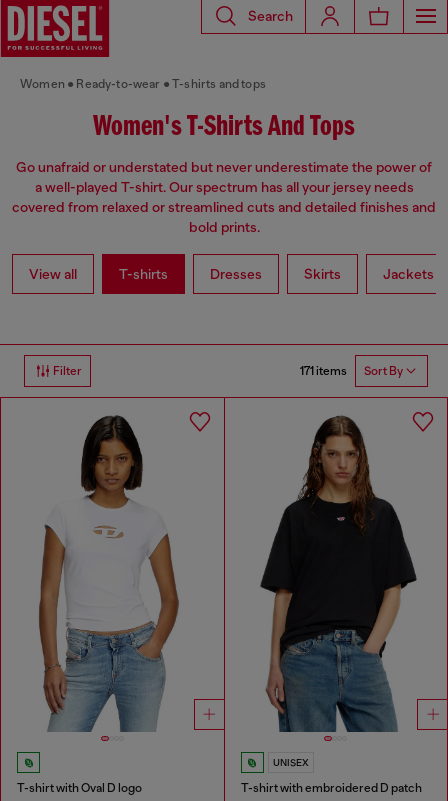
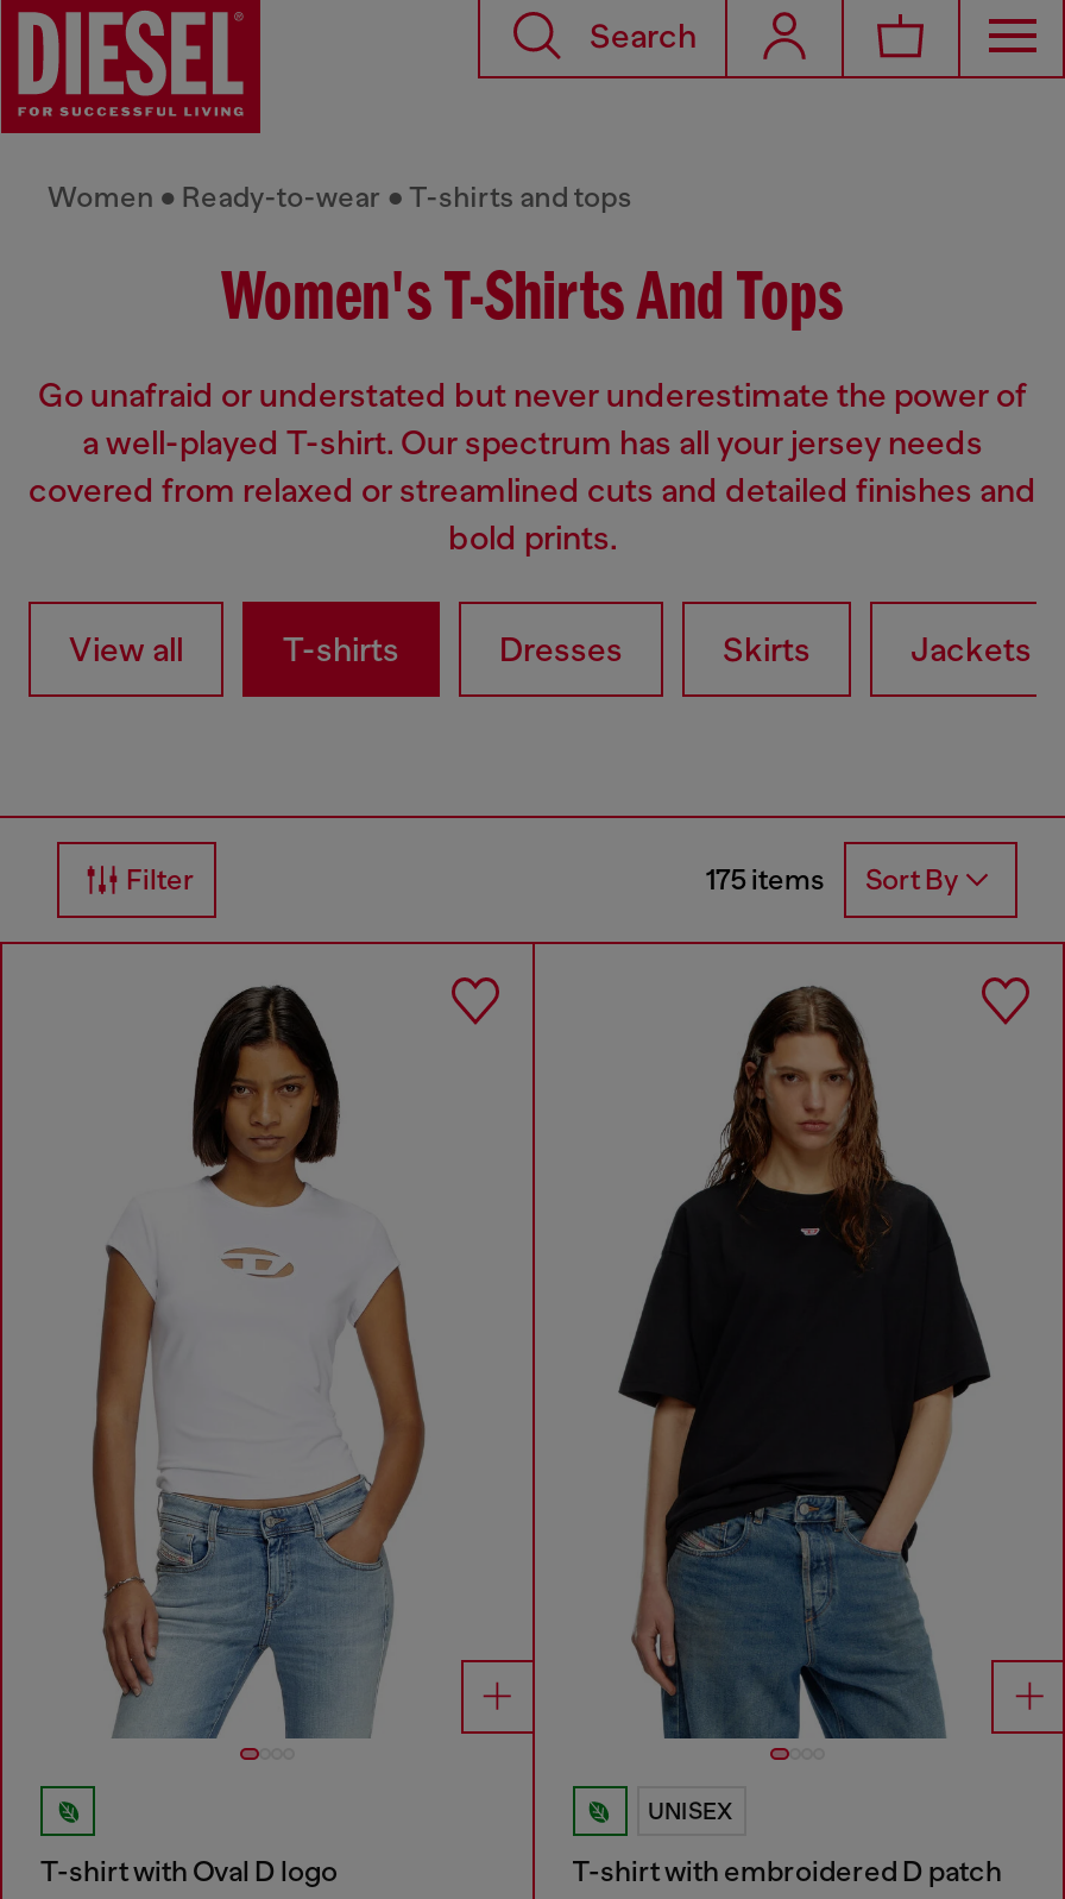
[300,364,403,378] 171 items Sort By -> [706,863,958,898] 175 items Sort By

